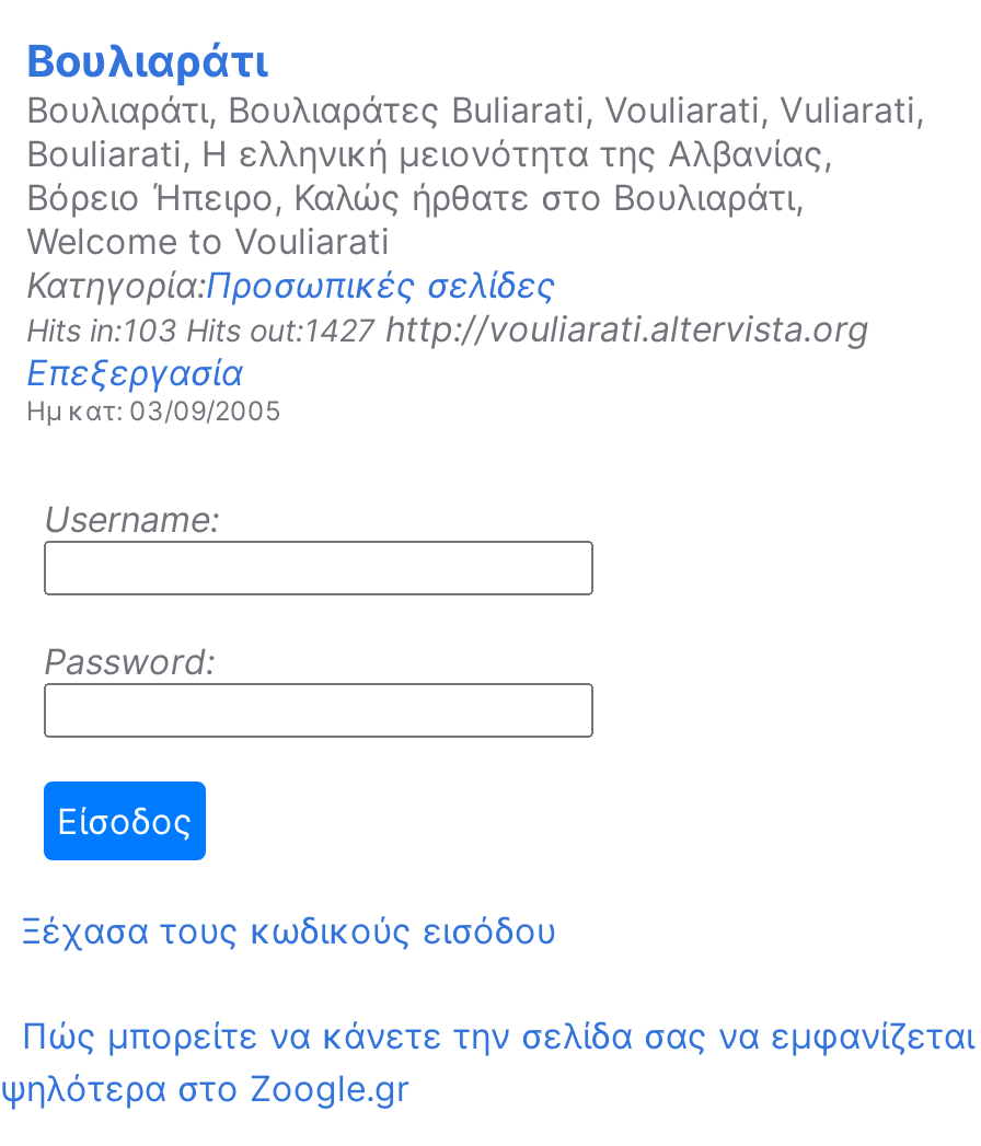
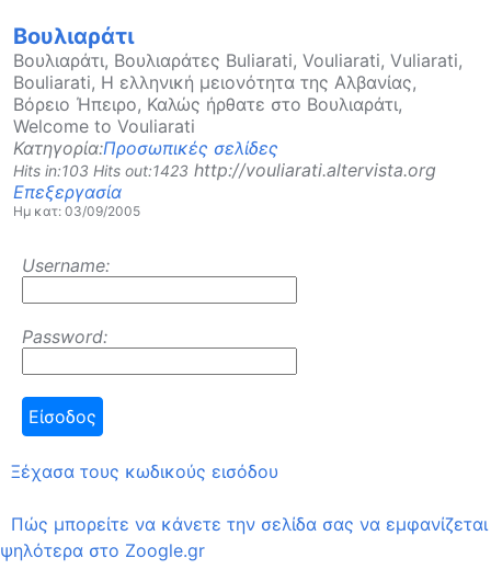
[26,306,869,350] Hits in:103 Hits out:1427 http://vouliarati.altervista.org -> [13,159,436,181] Hits in:103 Hits out:1423 http://vouliarati.altervista.org

